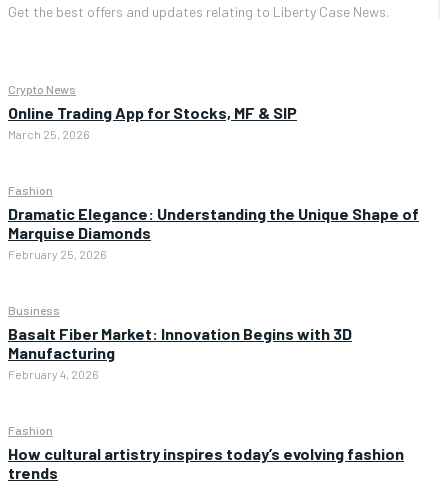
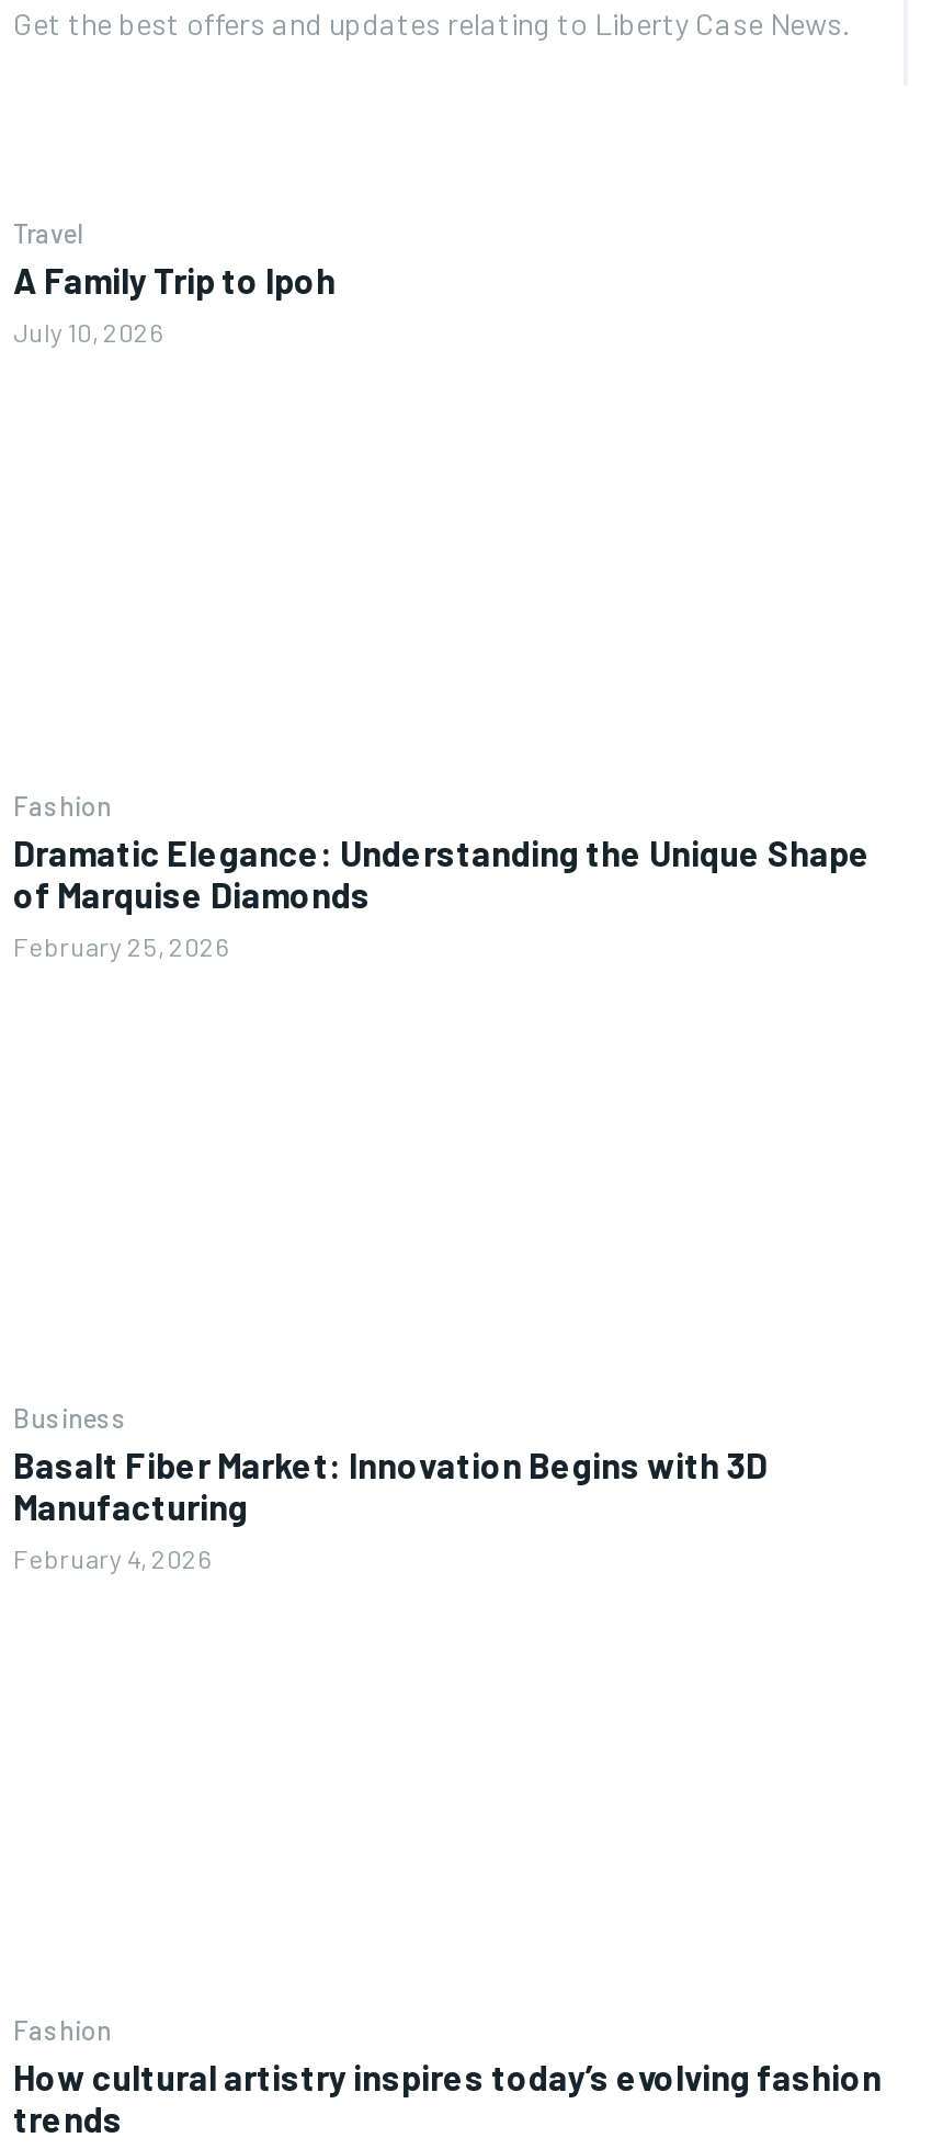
[8,82,297,141] Crypto News | Online Trading App for Stocks, MF & SIP | March 25, 2026 -> [13,219,336,348] Travel | A Family Trip to Ipoh | July 10, 2026

